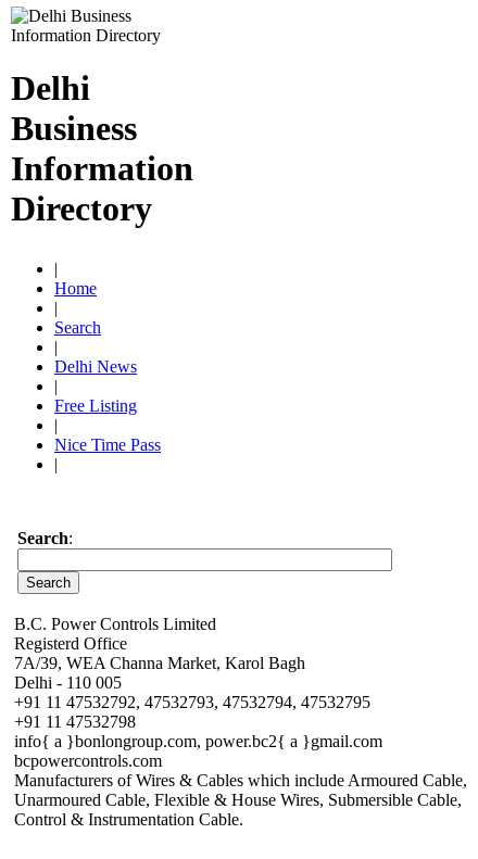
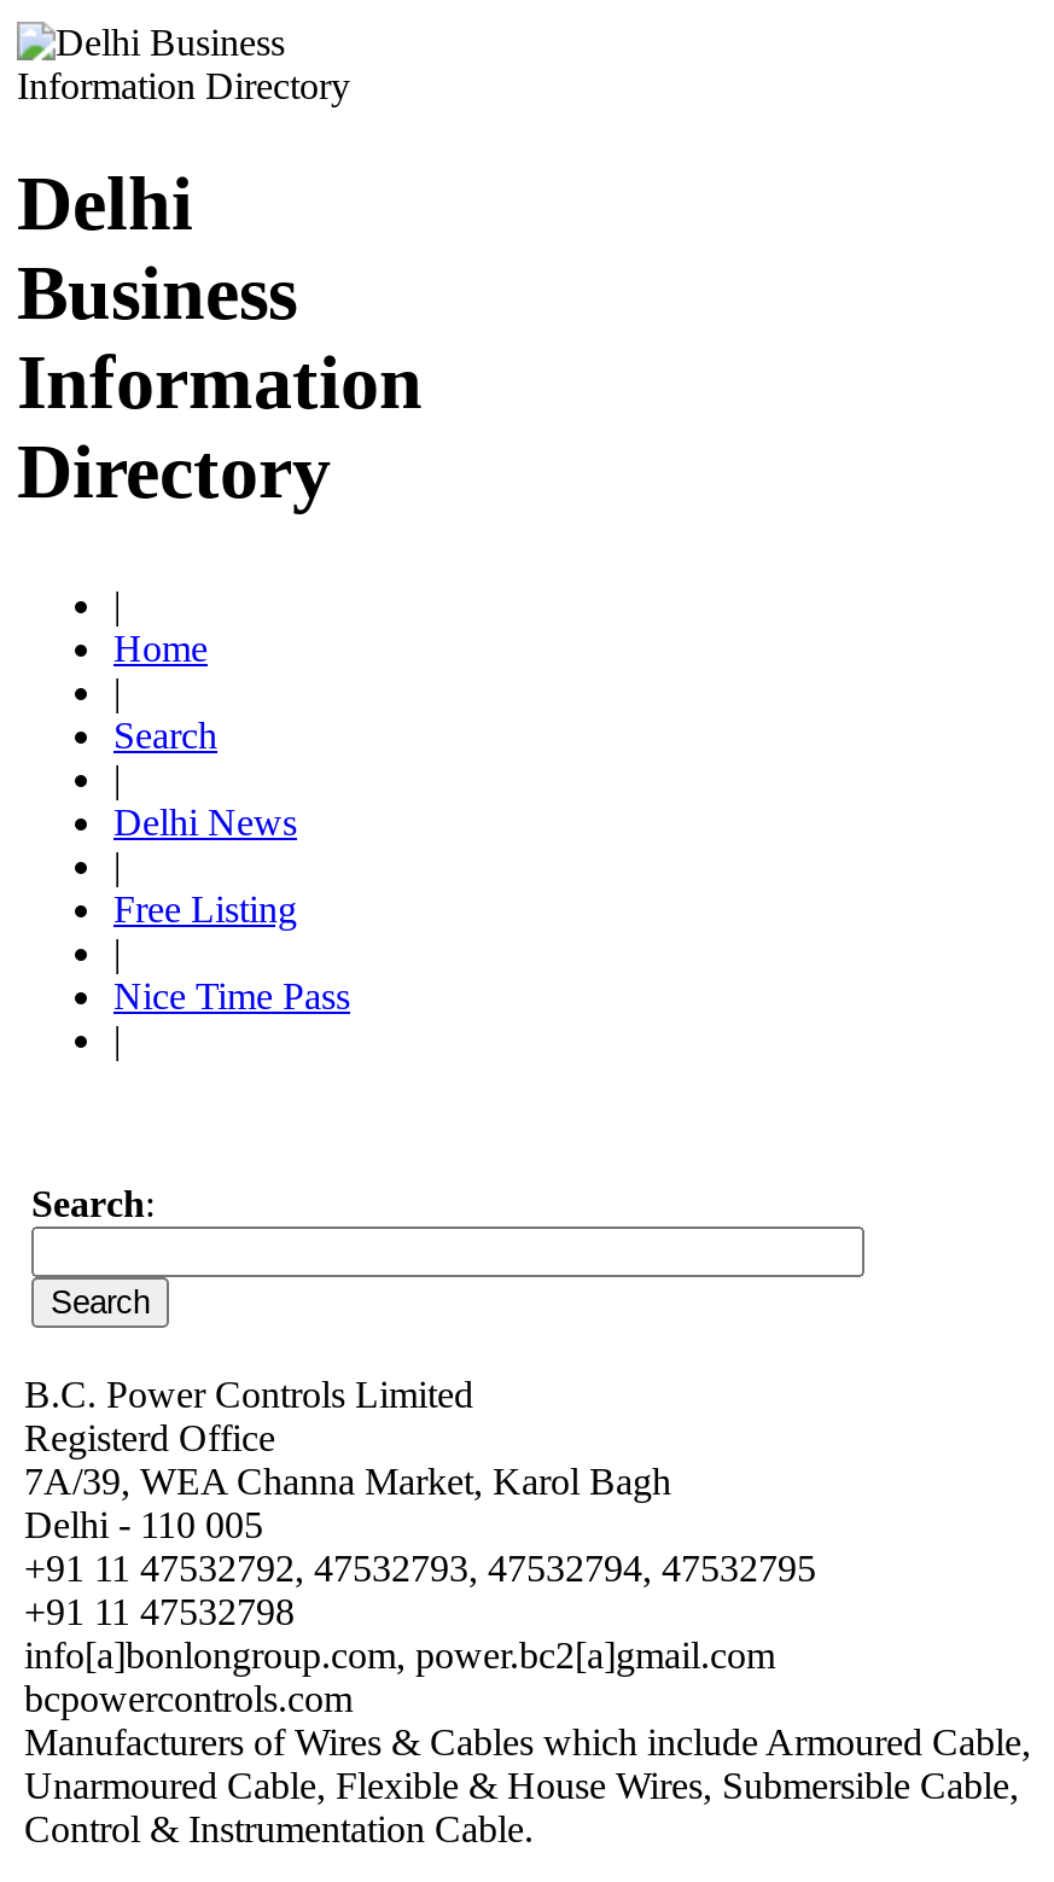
[14,732,382,750] info{ a }bonlongroup.com, power.bc2{ a }gmail.com -> [24,1635,775,1676] info[a]bonlongroup.com, power.bc2[a]gmail.com

